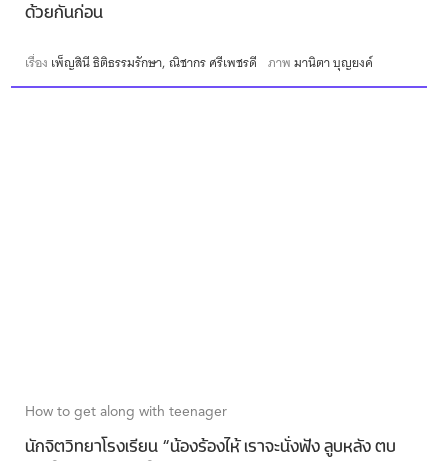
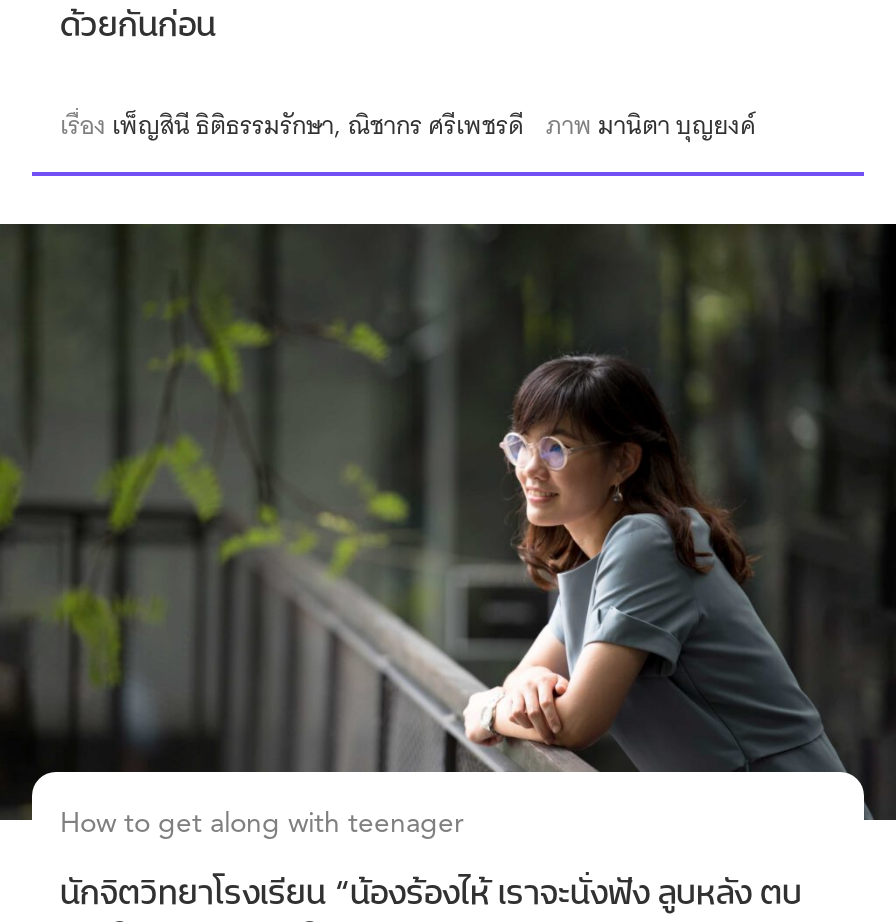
none -> [6,222,890,822] [image]

